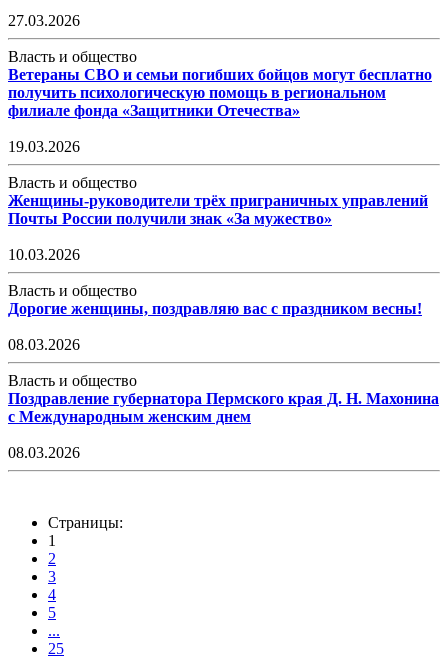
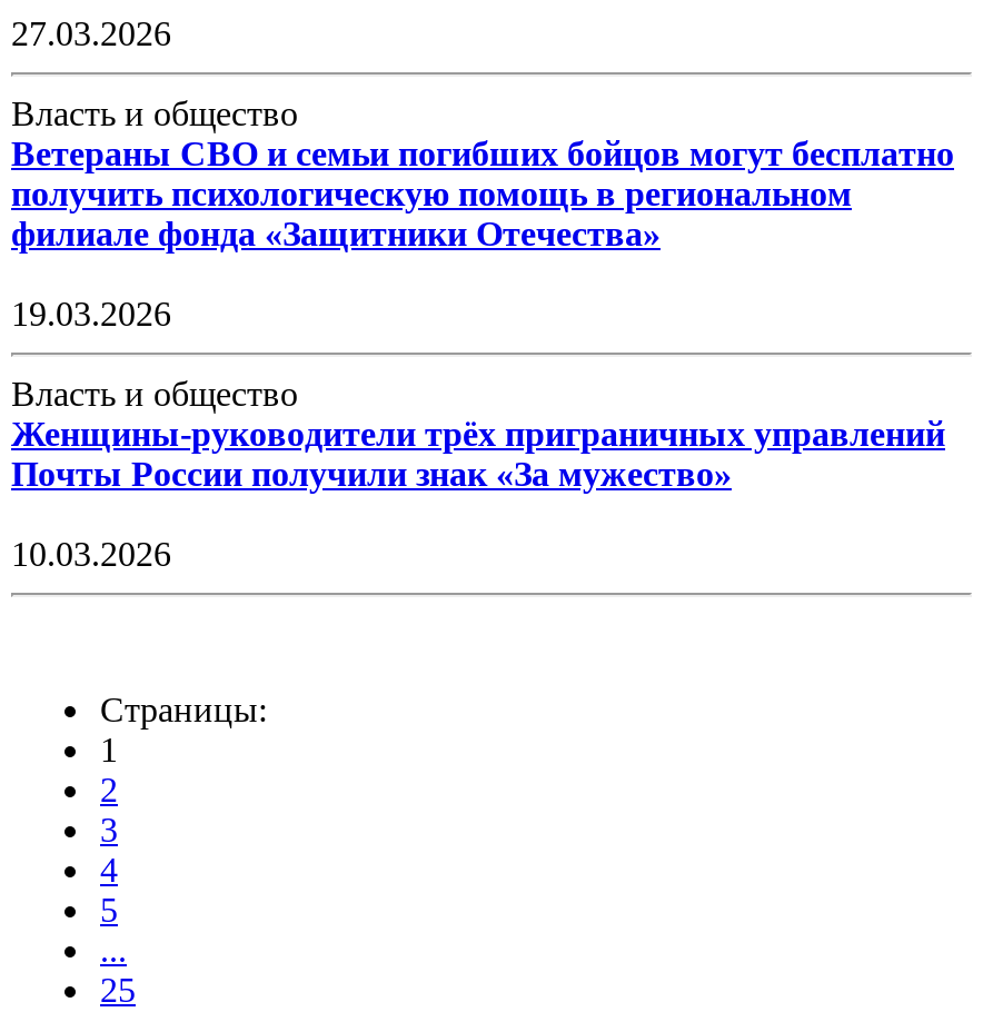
[8,282,439,461] Власть и общество | Дорогие женщины, поздравляю вас с праздником весны! | 08.03.2026 | Власть и общество | Поздравление губернатора Пермского края Д. Н. Махонина | с Международным женским днем | 08.03.2026 -> none

